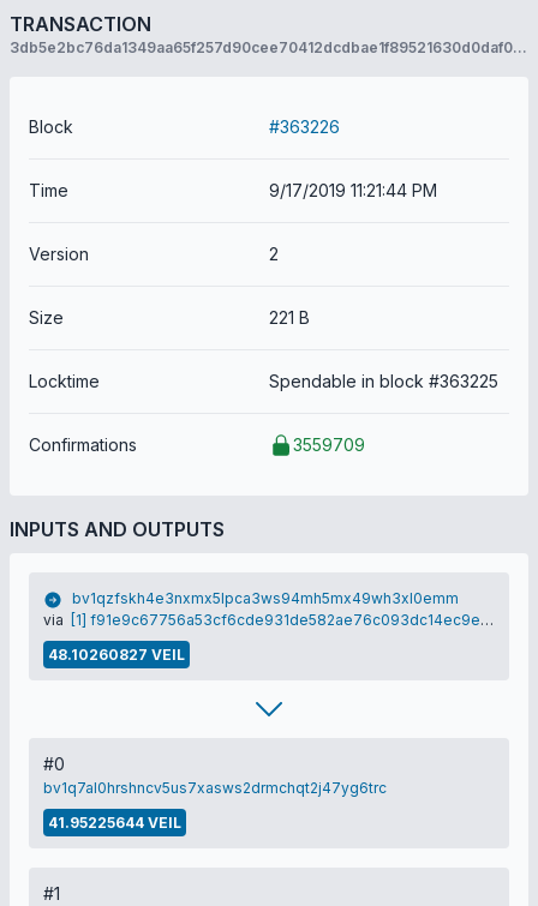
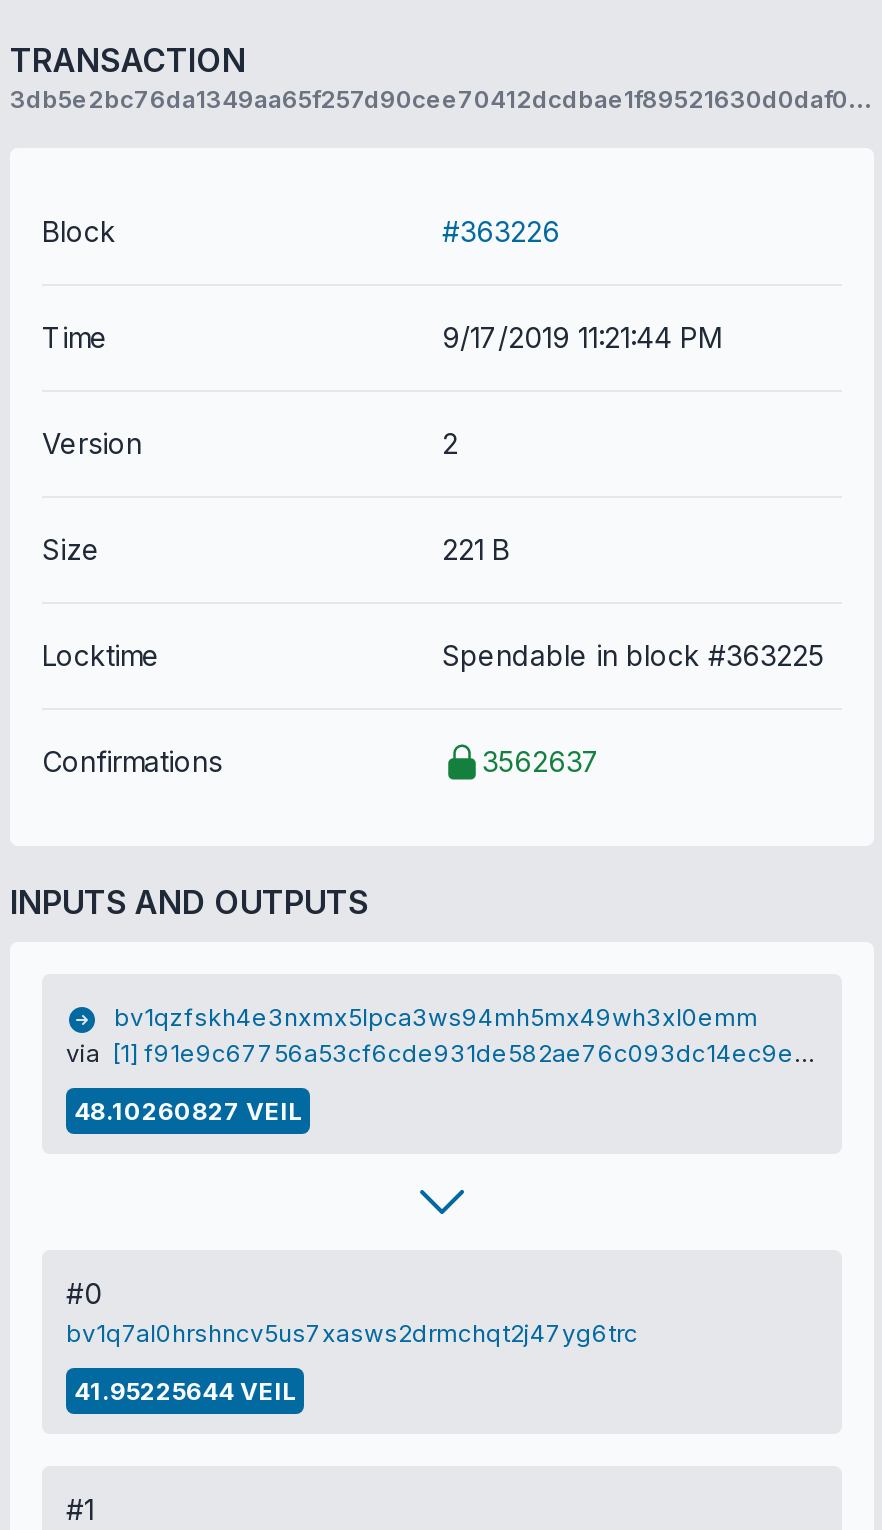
[293,434,365,455] 3559709 -> [482,744,600,778] 3562637

